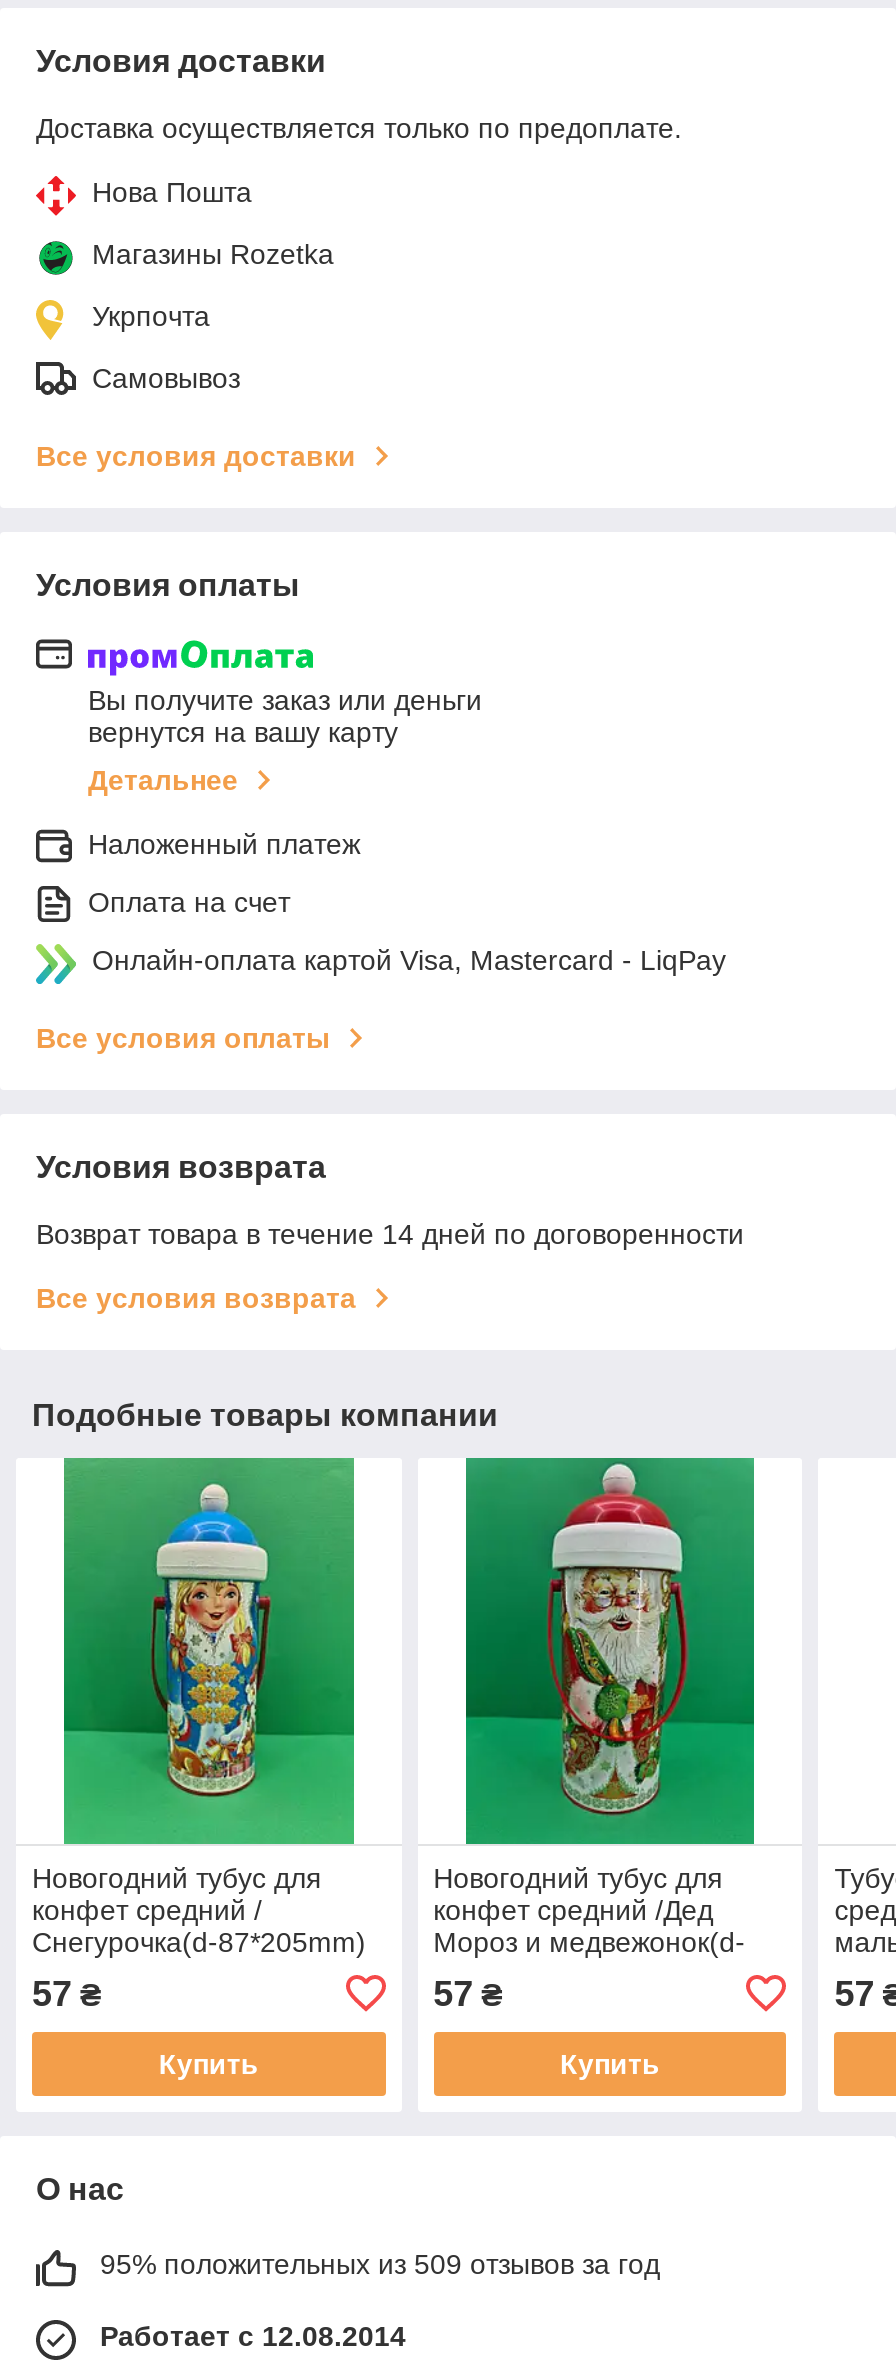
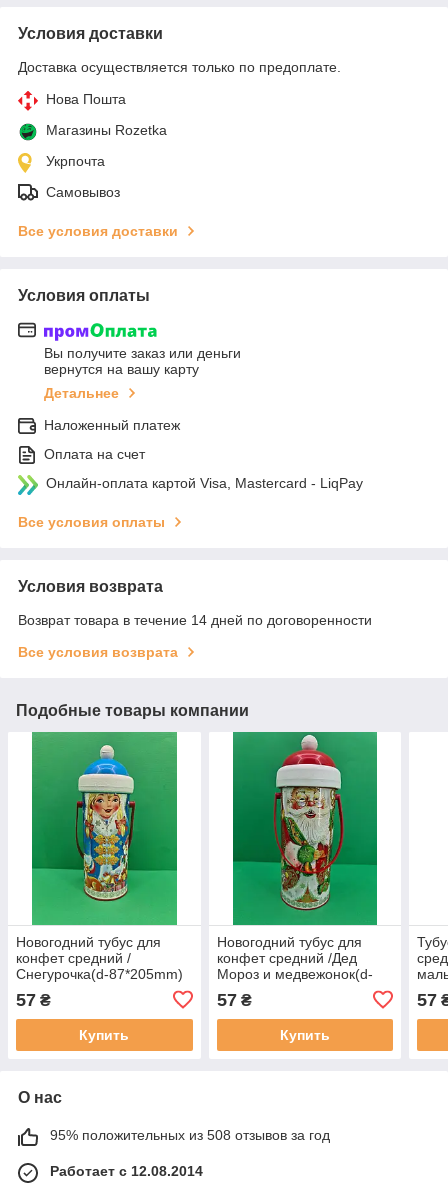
[100,2248,660,2280] 95% положительных из 509 отзывов за год -> [50,1127,330,1143] 95% положительных из 508 отзывов за год

